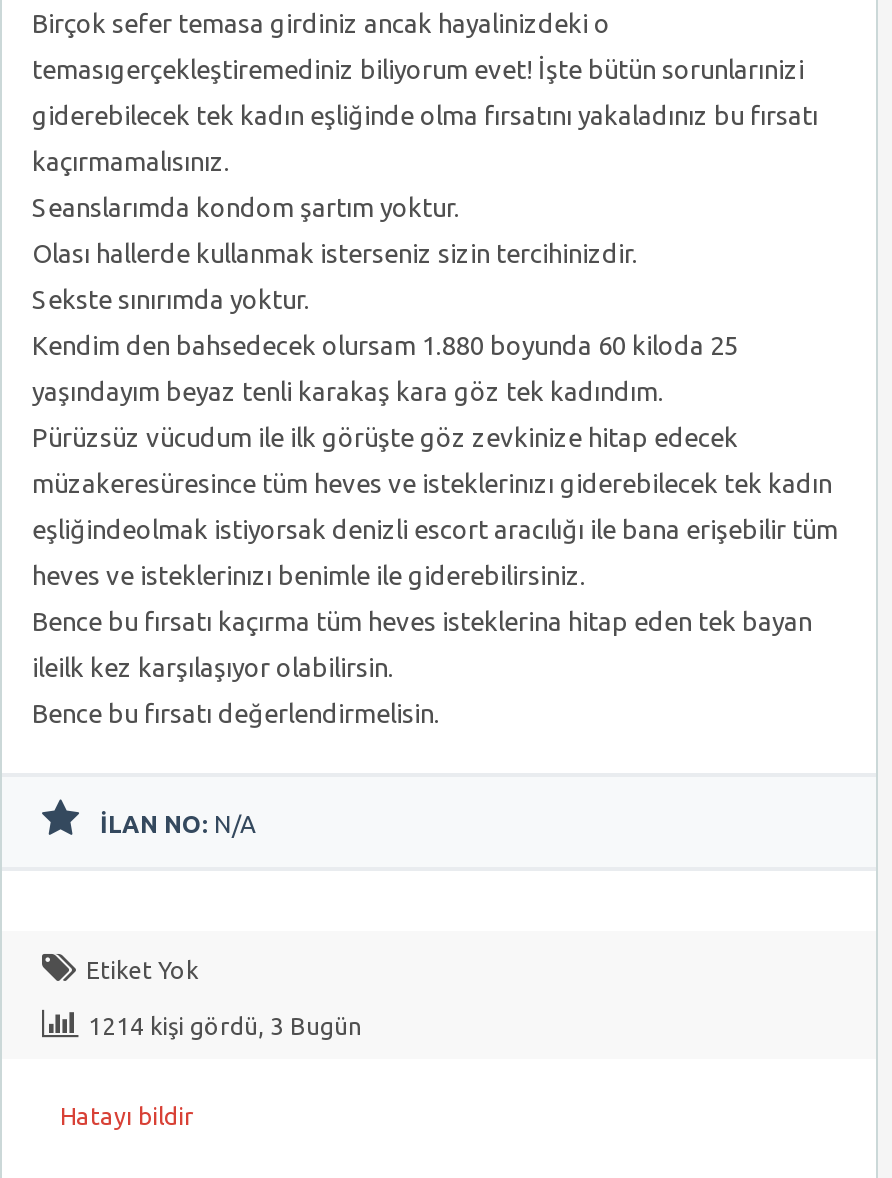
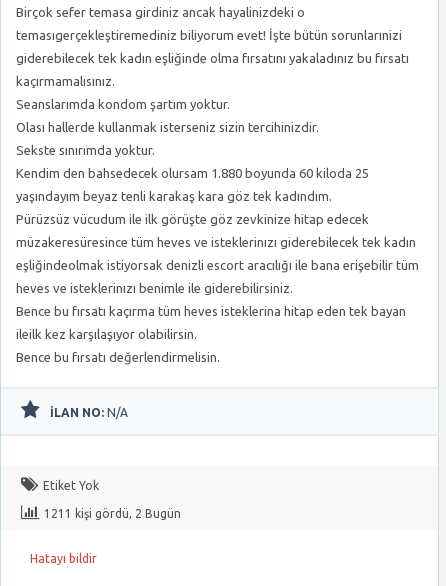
[88,1013,362,1039] 1214 kişi gördü, 3 Bugün -> [44,507,181,520] 1211 kişi gördü, 2 Bugün

